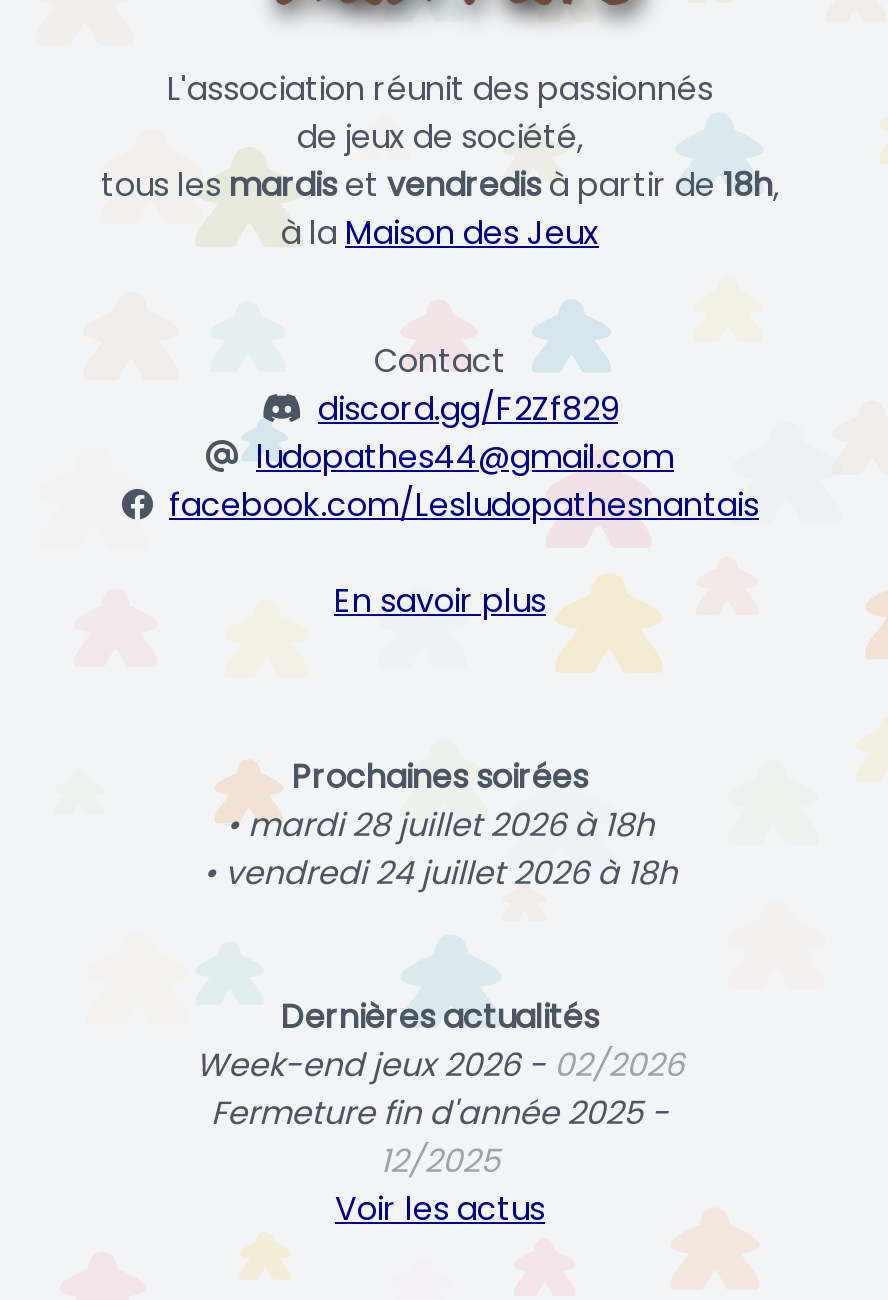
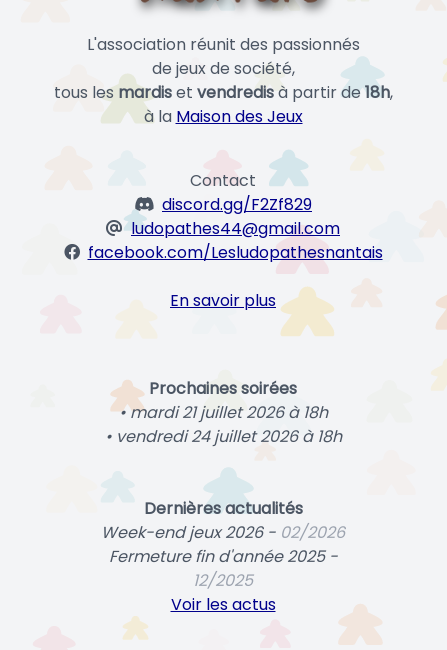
[226,802,654,848] • mardi 28 juillet 2026 à 18h -> [118,401,327,424] • mardi 21 juillet 2026 à 18h

